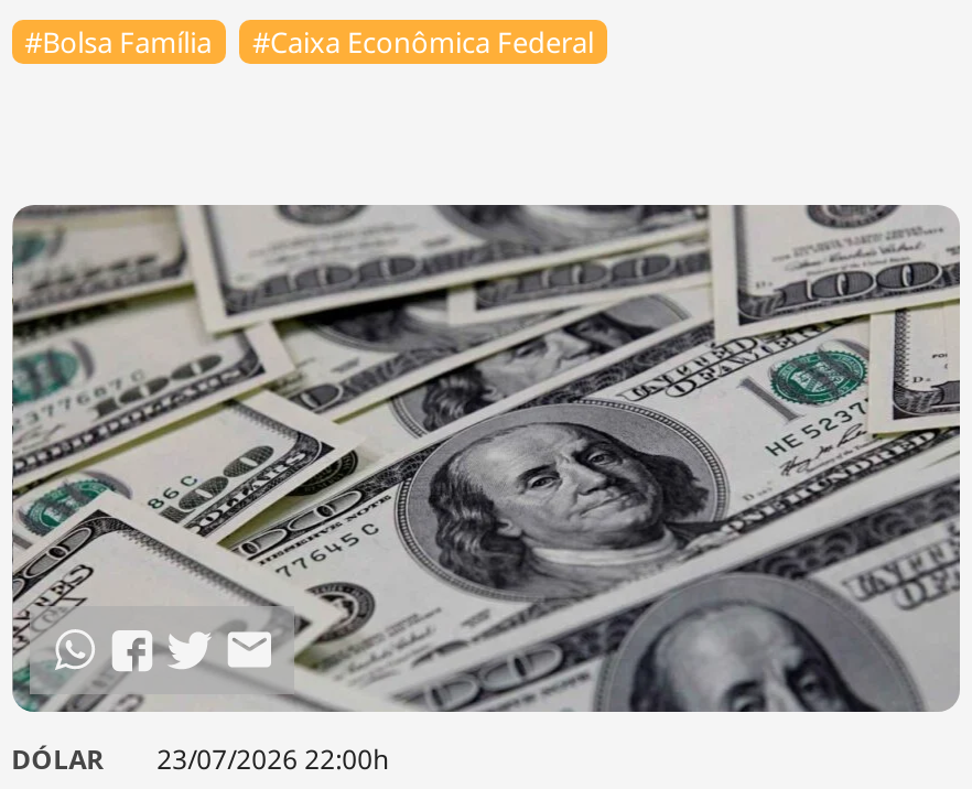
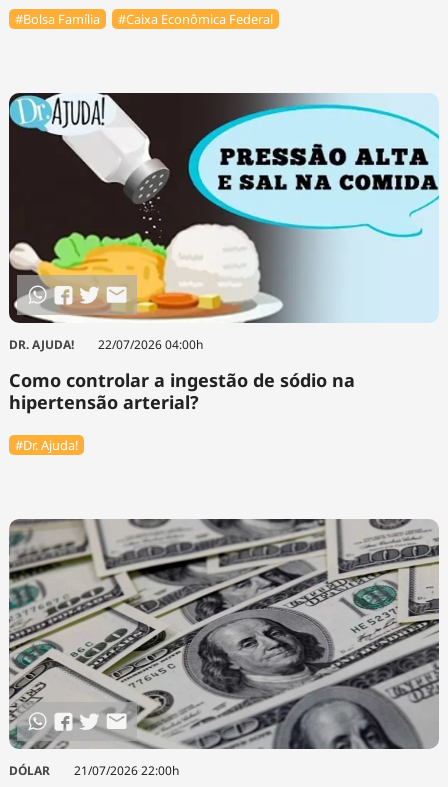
none -> [9,93,440,454] [image] | DR. AJUDA! | 22/07/2026 04:00h | Como controlar a ingestão de sódio na | hipertensão arterial? | #Dr. Ajuda!
[11,740,388,777] DÓLAR 23/07/2026 22:00h -> [9,762,179,779] DÓLAR 21/07/2026 22:00h

